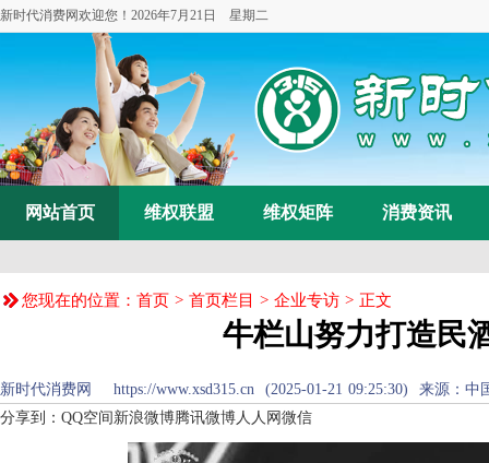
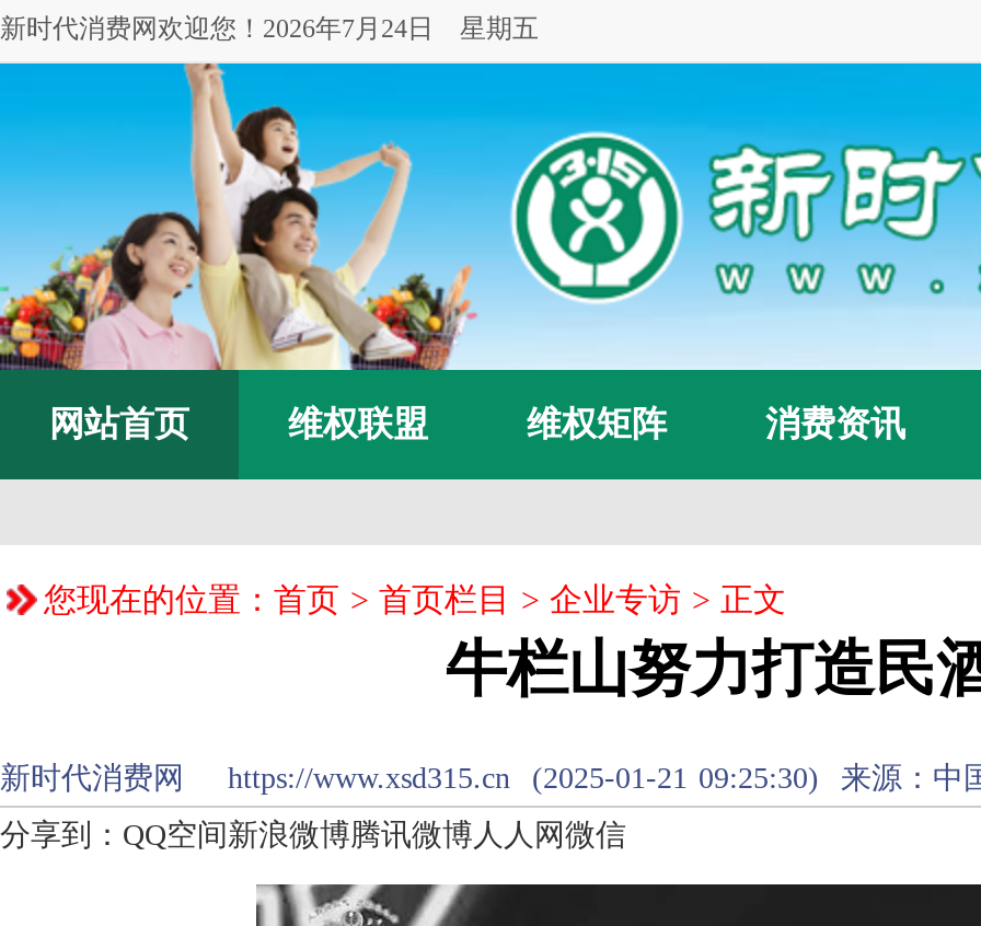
[0,8,282,23] 新时代消费网欢迎您！2026年7月21日 星期二 -> [0,13,565,44] 新时代消费网欢迎您！2026年7月24日 星期五

